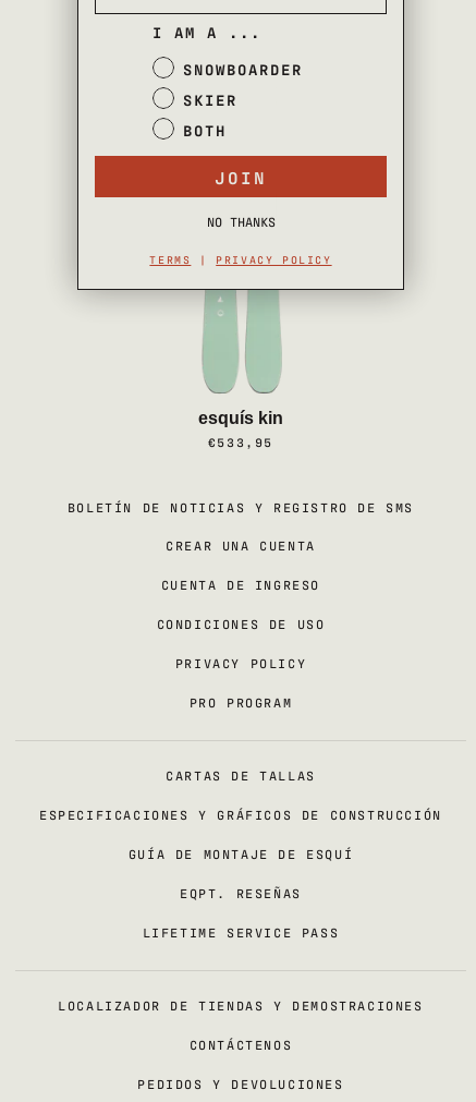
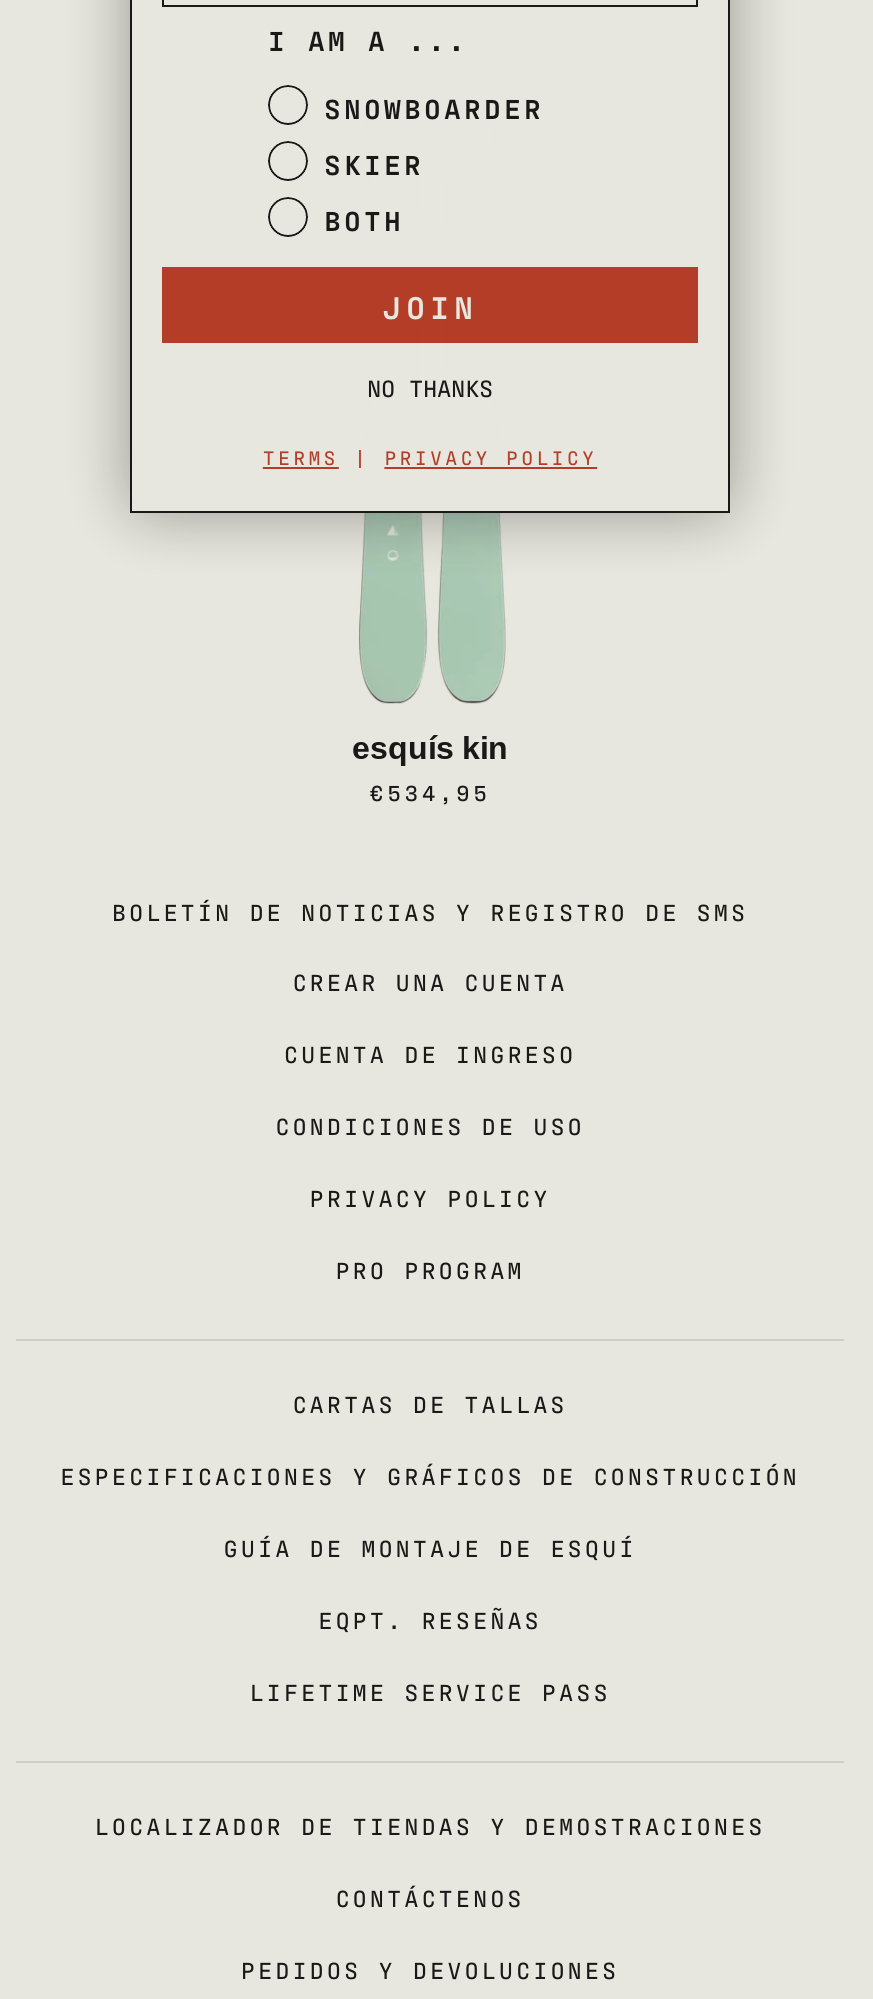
[208,432,274,450] €533,95 -> [370,774,490,806] €534,95

